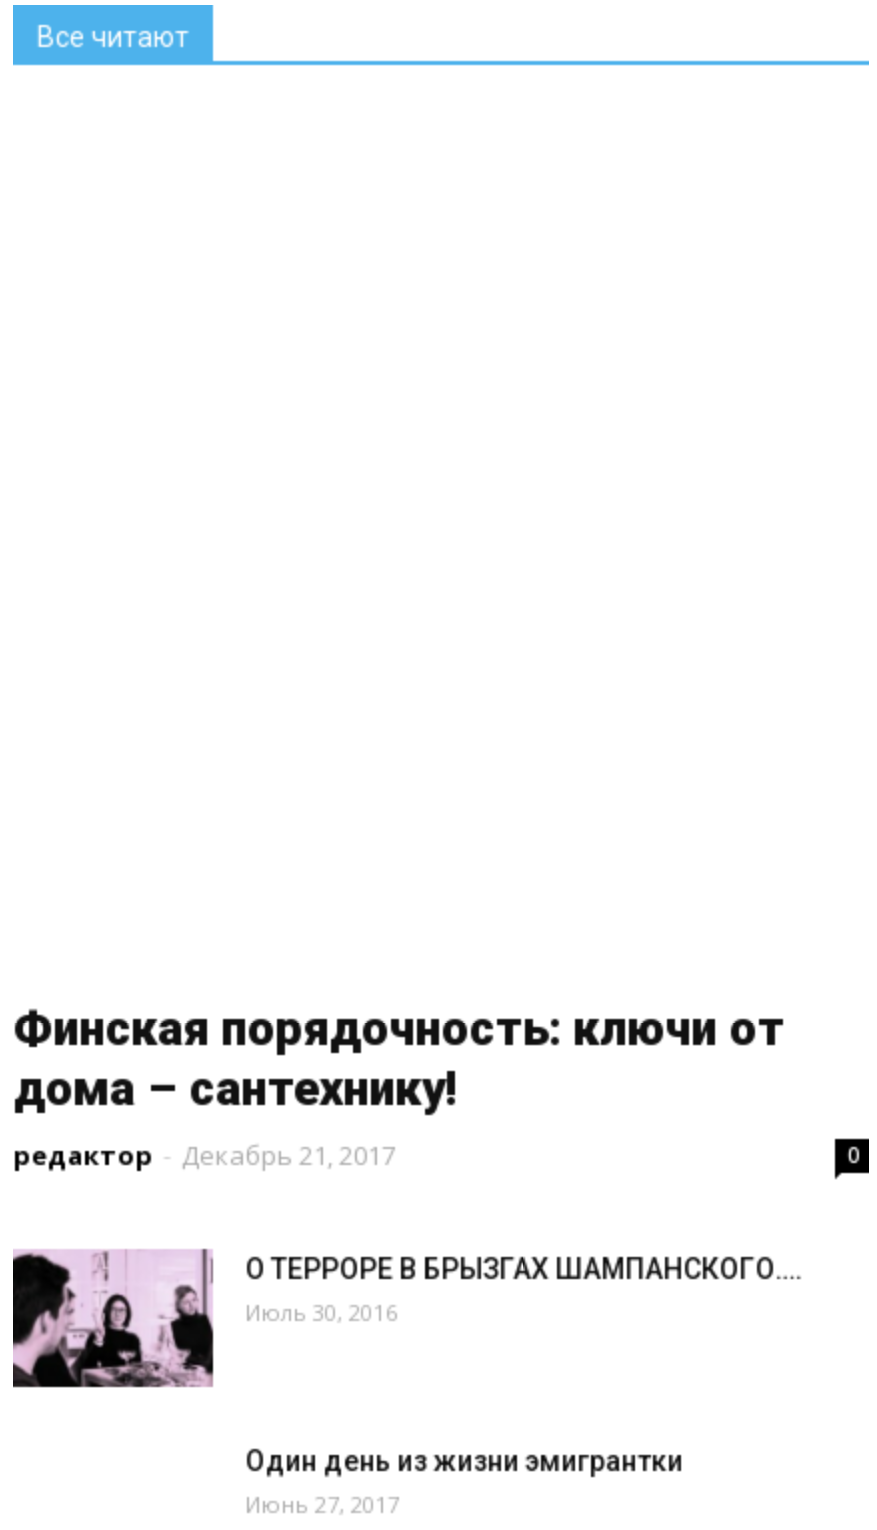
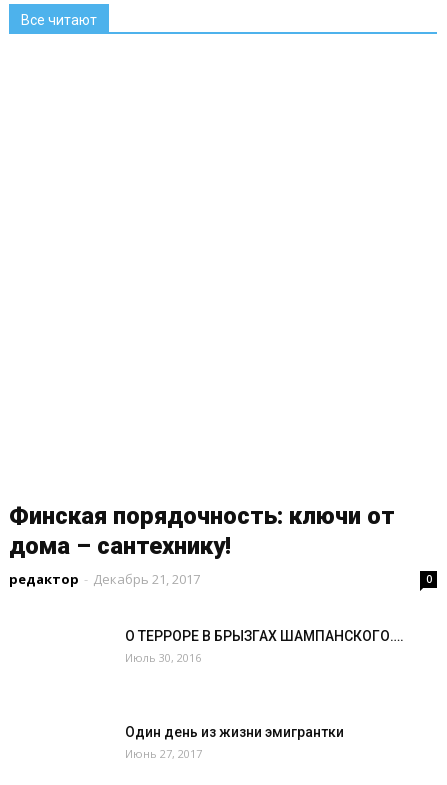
[11,1247,215,1389] [image] -> none

